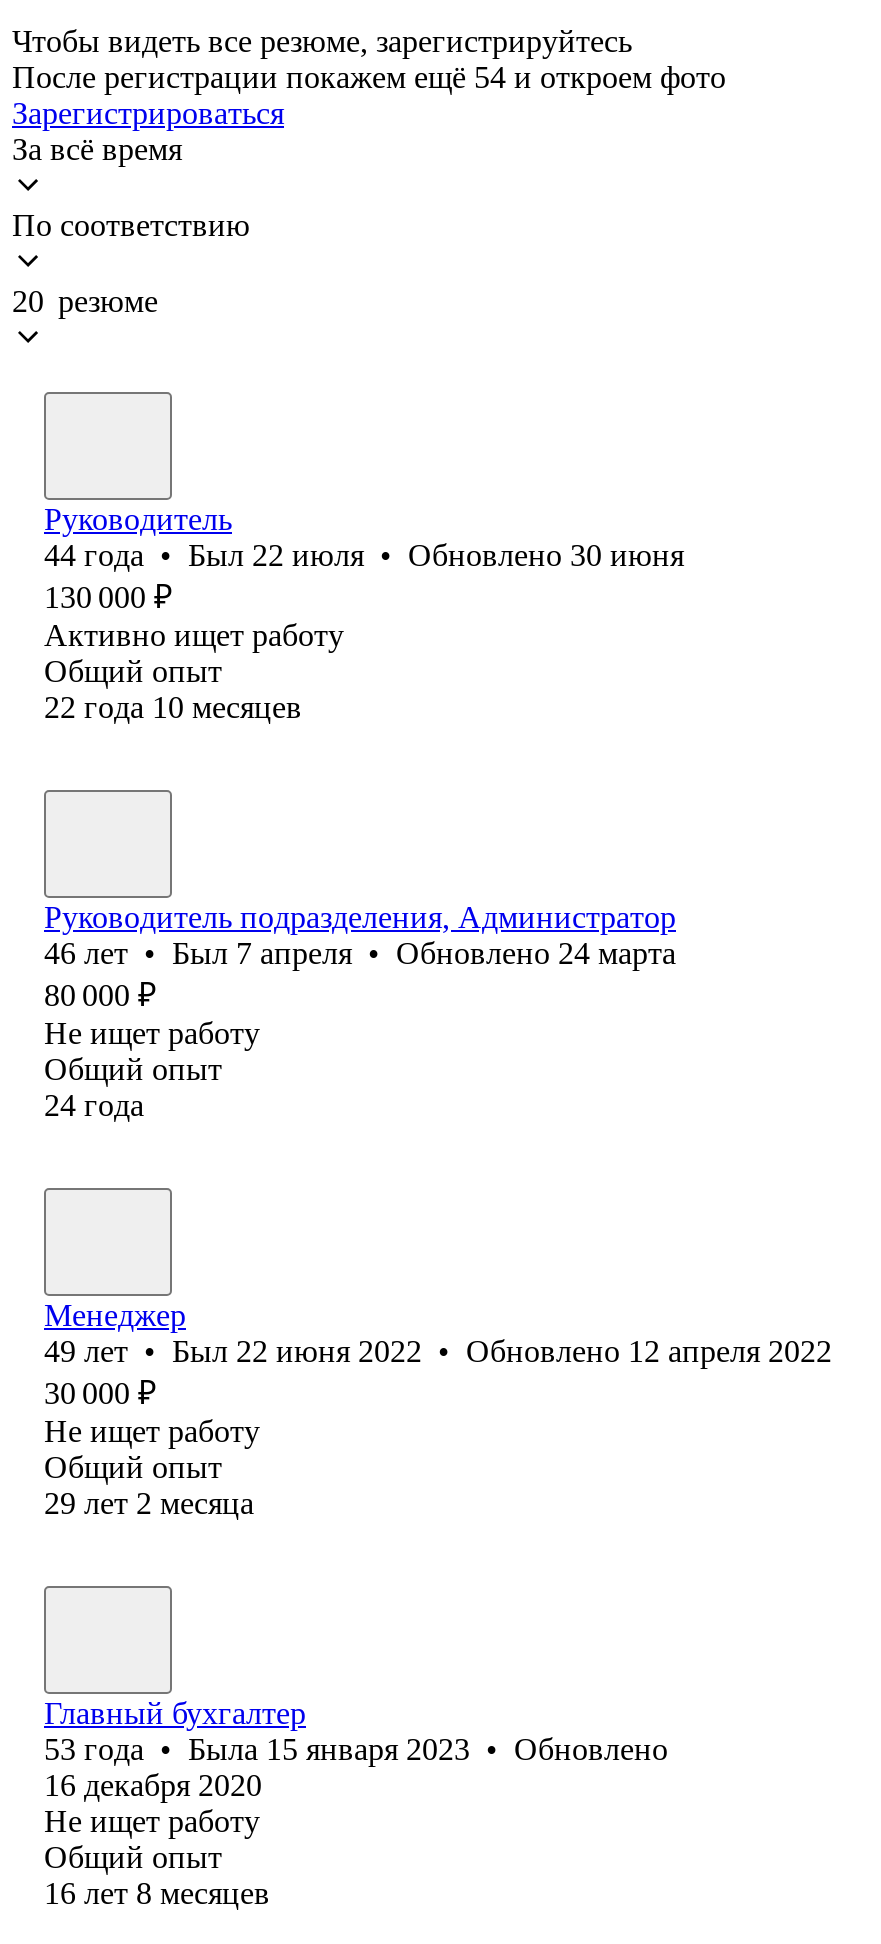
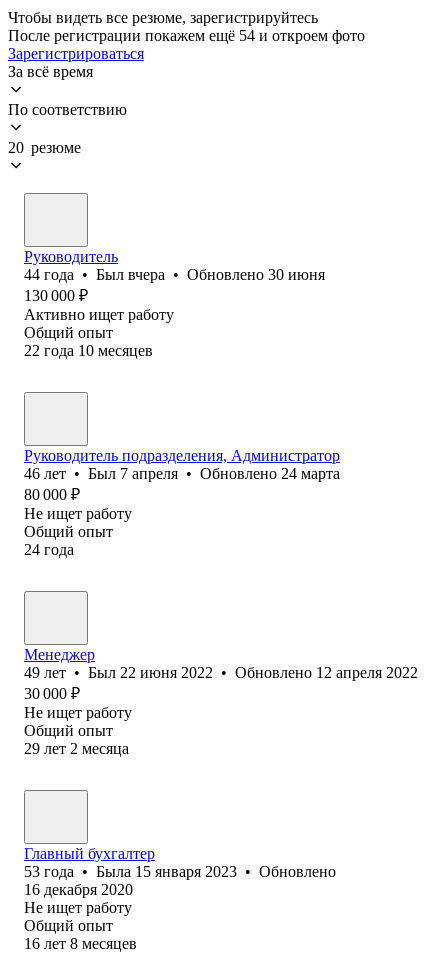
[44,538,684,572] 44 года • Был 22 июля • Обновлено 30 июня -> [24,266,325,283] 44 года • Был вчера • Обновлено 30 июня

